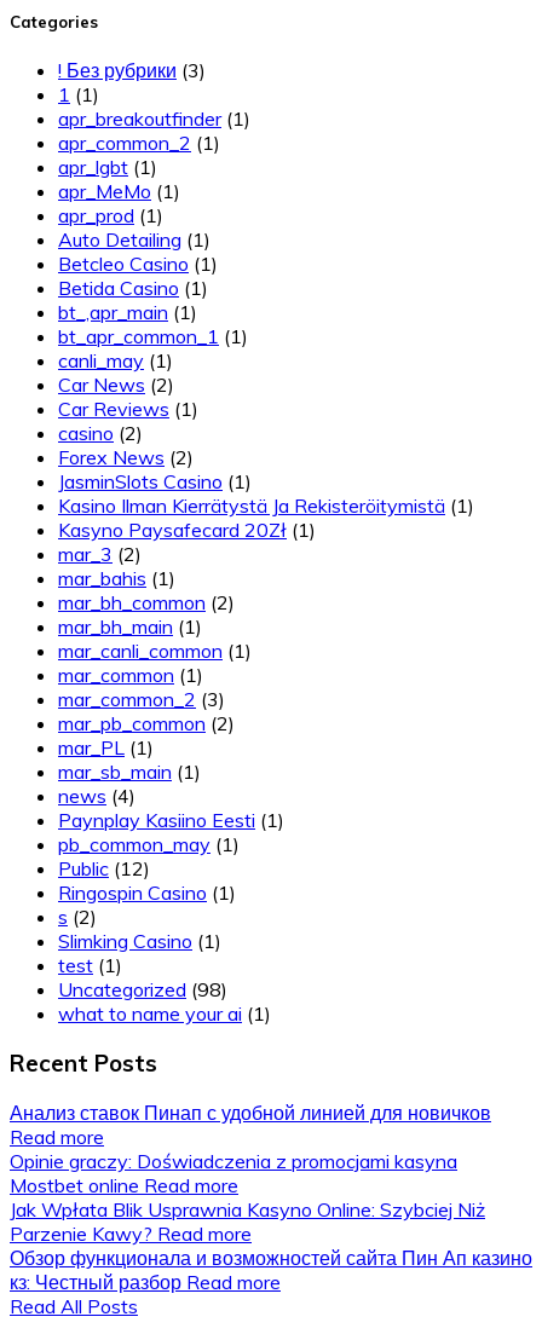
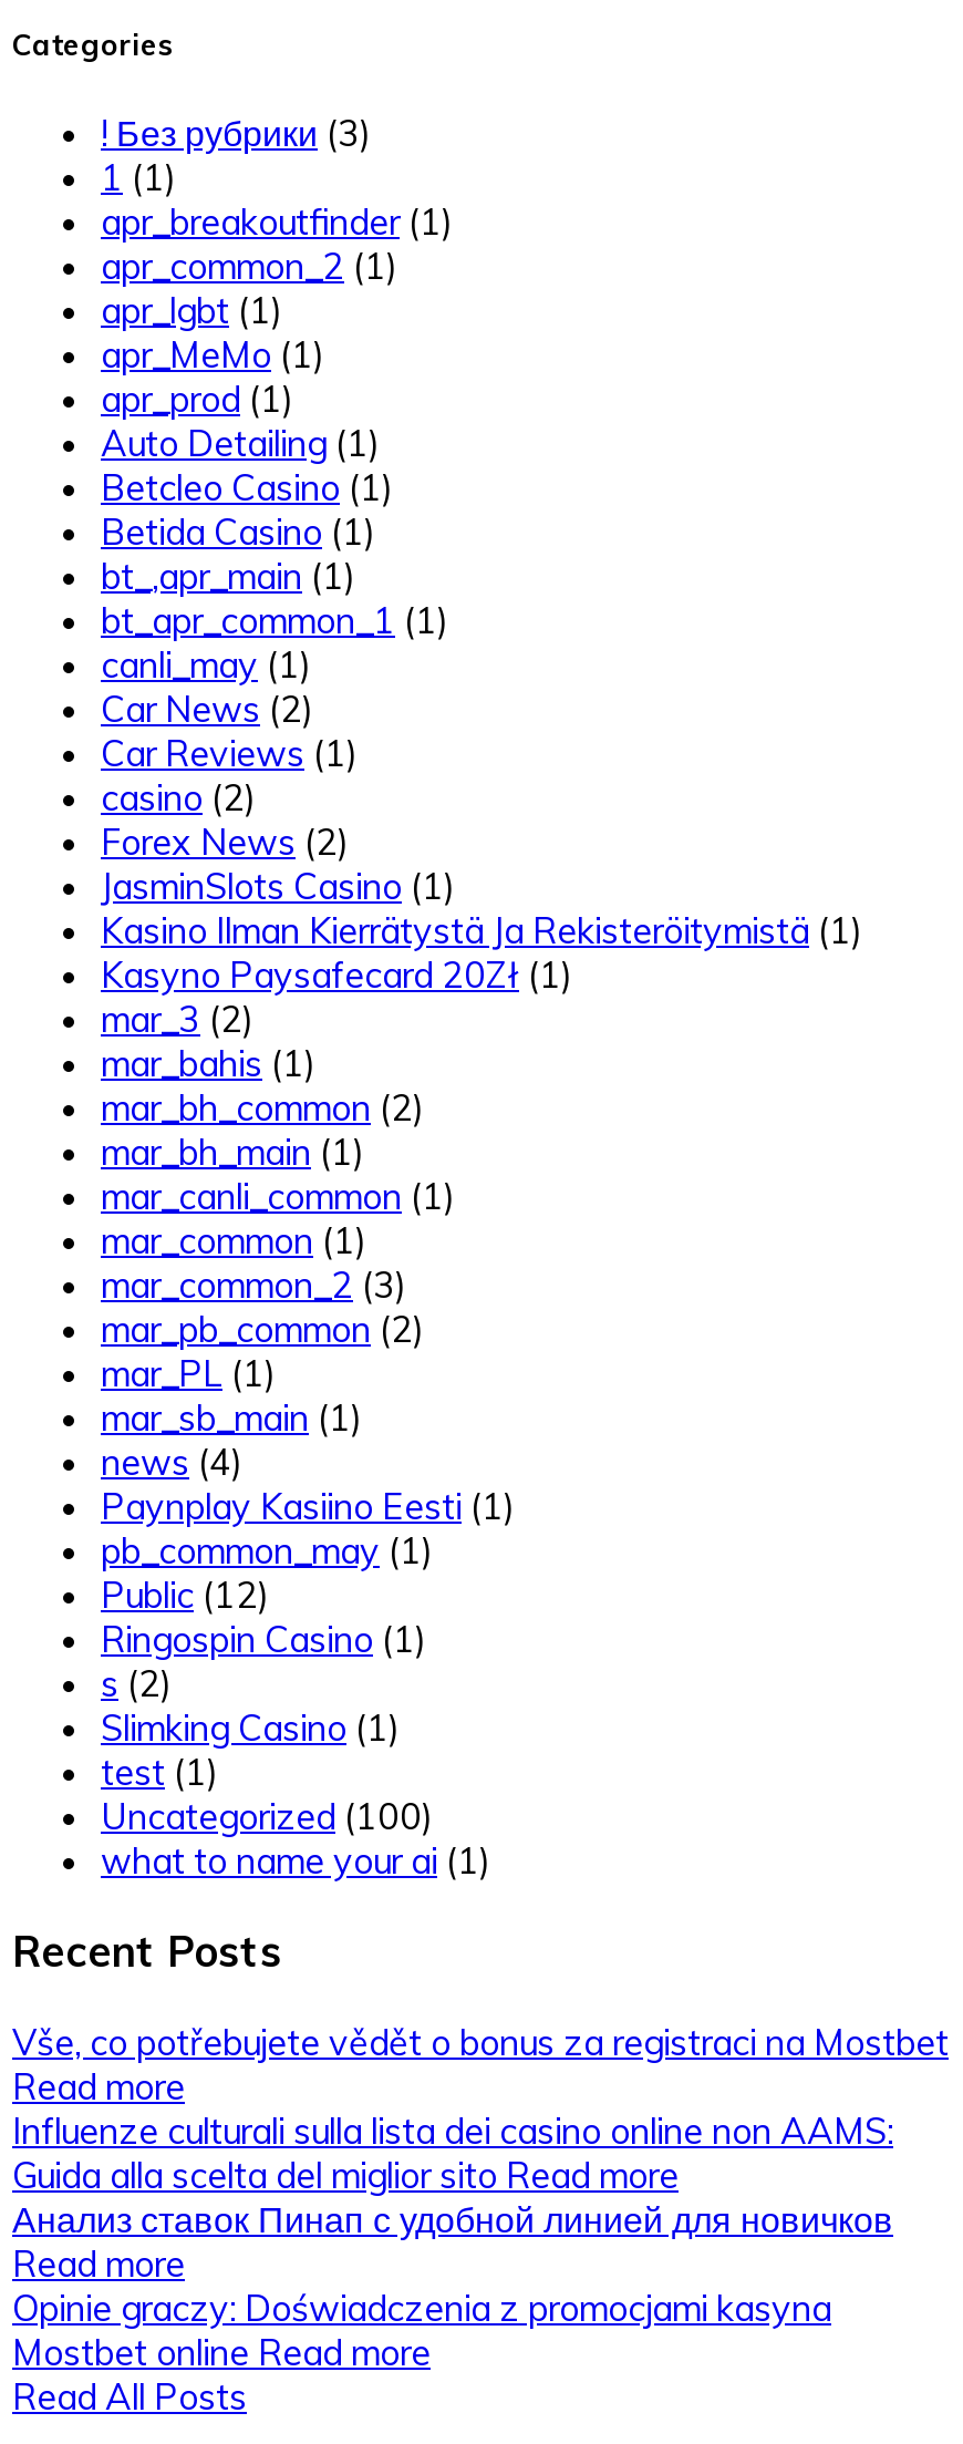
[58,977,227,1002] Uncategorized (98) -> [101,1794,433,1839] Uncategorized (100)
none -> [12,2019,949,2196] Vše, co potřebujete vědět o bonus za registraci na Mostbet | Read more | Influenze culturali sulla lista dei casino online non AAMS: | Guida alla scelta del miglior sito Read more
moved [10,1100,491,1197] -> [12,2196,893,2373]: Анализ ставок Пинап с удобной линией для новичков | Read more | Opinie graczy: Doświadczenia z promocjami kasyna | Mostbet online Read more
[10,1197,532,1294] Jak Wpłata Blik Usprawnia Kasyno Online: Szybciej Niż | Parzenie Kawy? Read more | Обзор функционала и возможностей сайта Пин Ап казино | кз: Честный разбор Read more -> none

